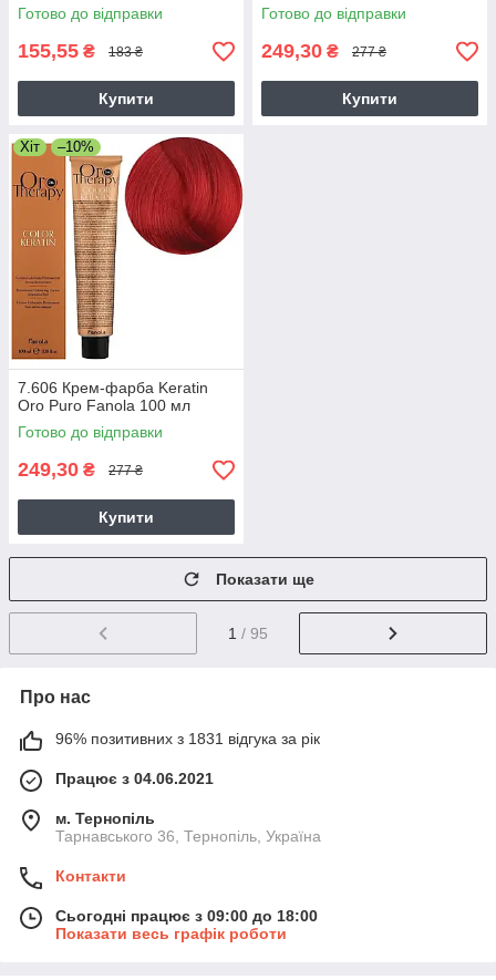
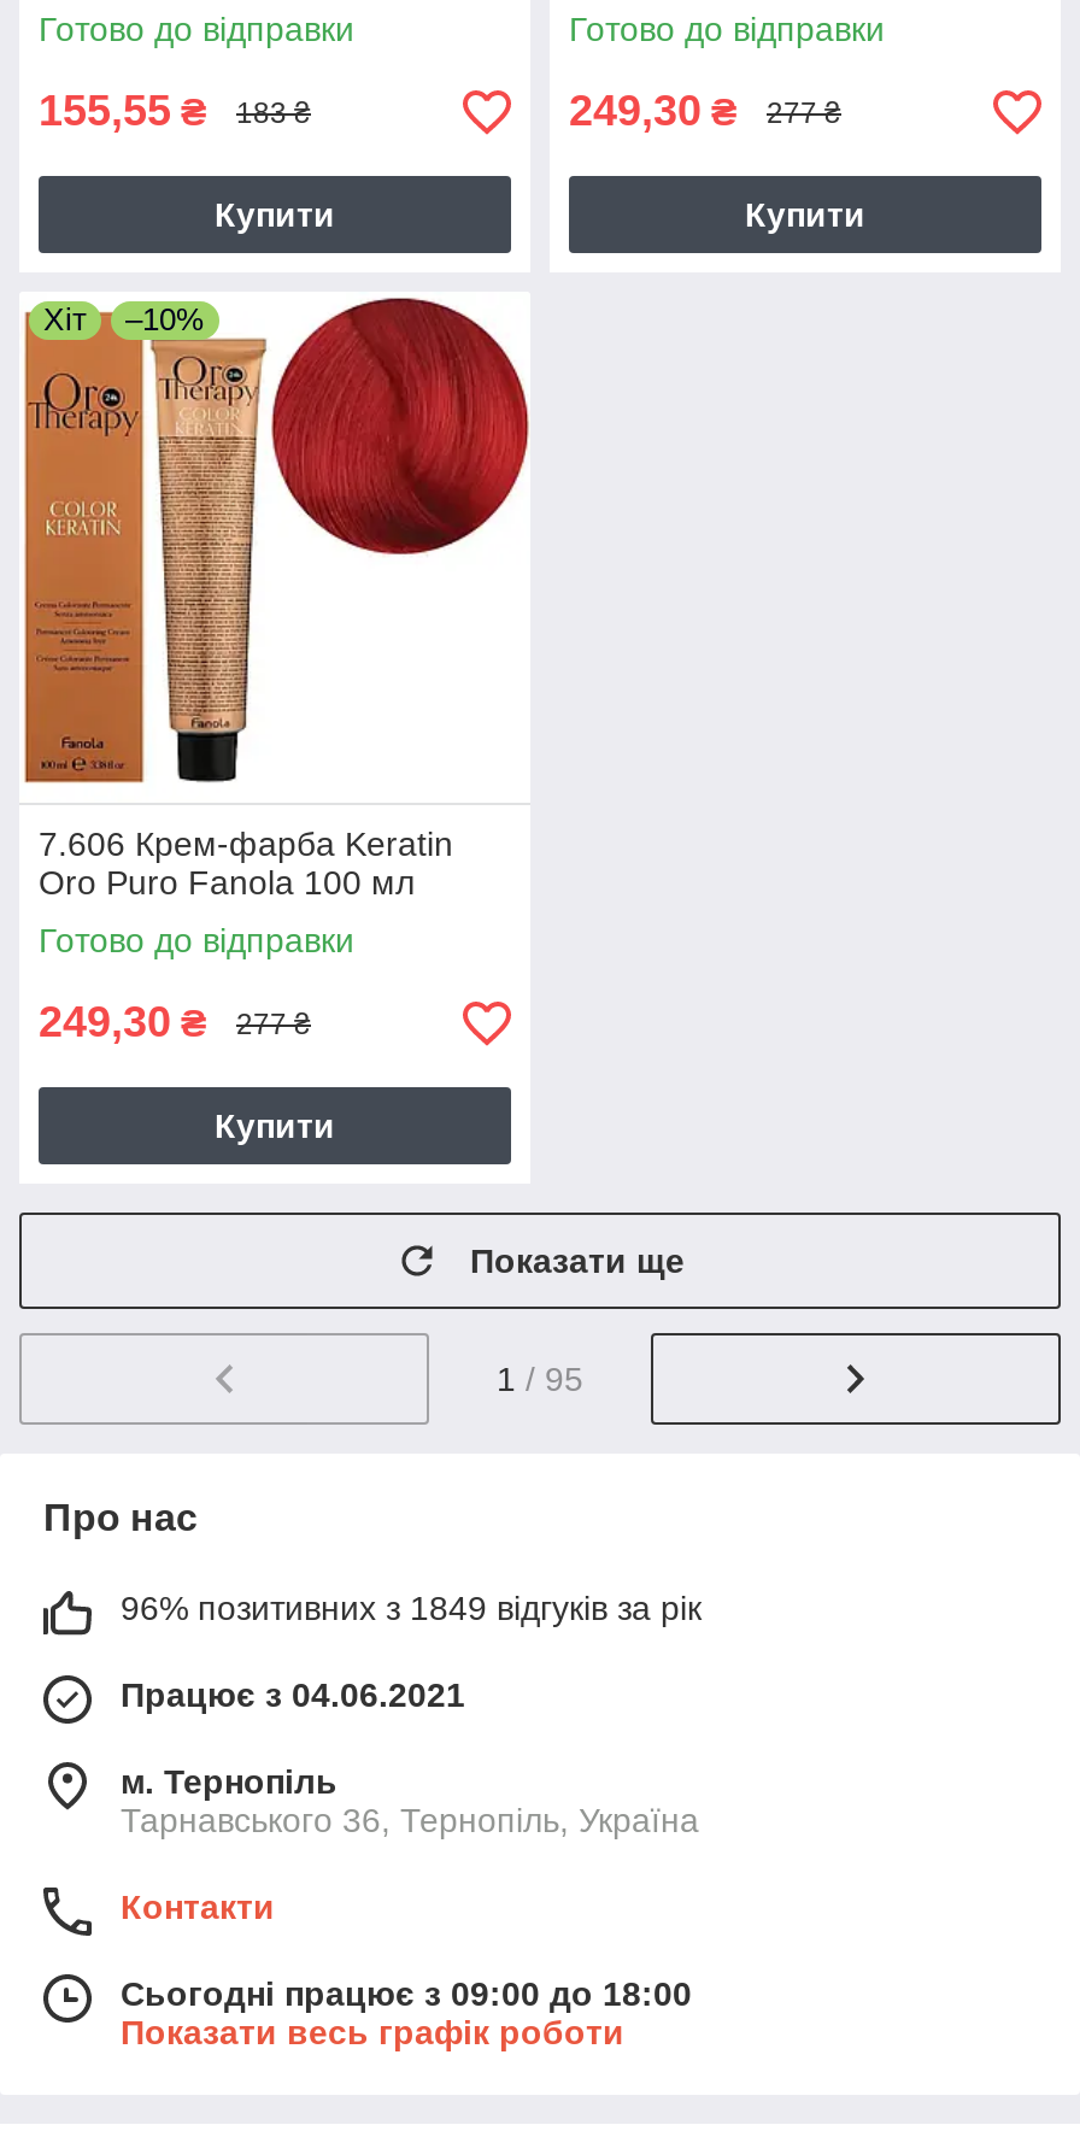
[55,730,320,748] 96% позитивних з 1831 відгука за рік -> [121,1589,702,1628] 96% позитивних з 1849 відгуків за рік

